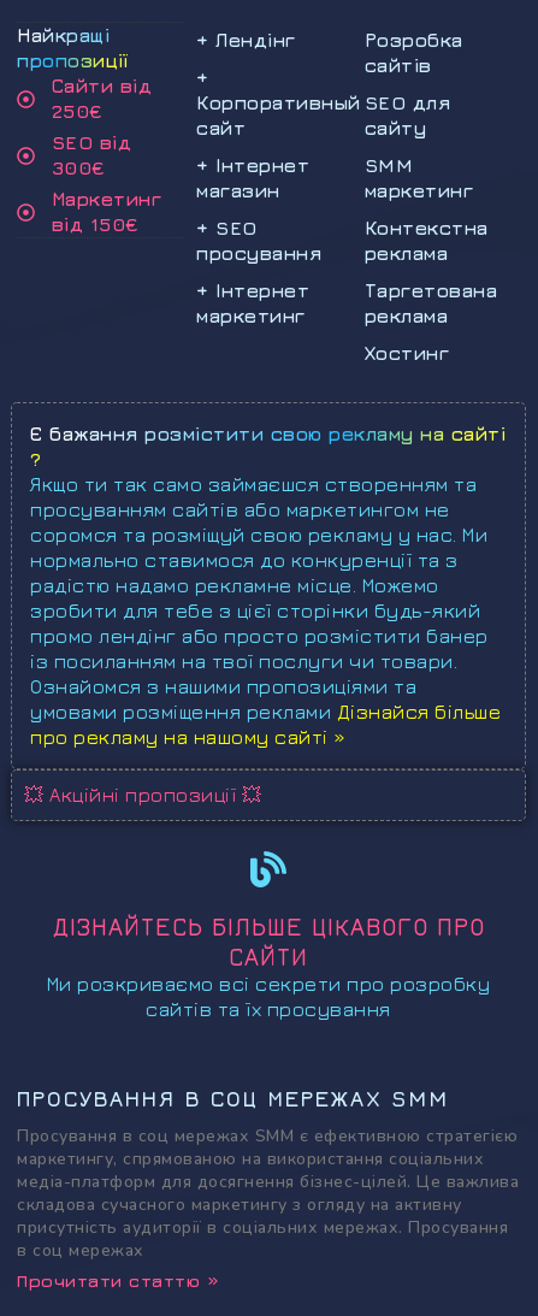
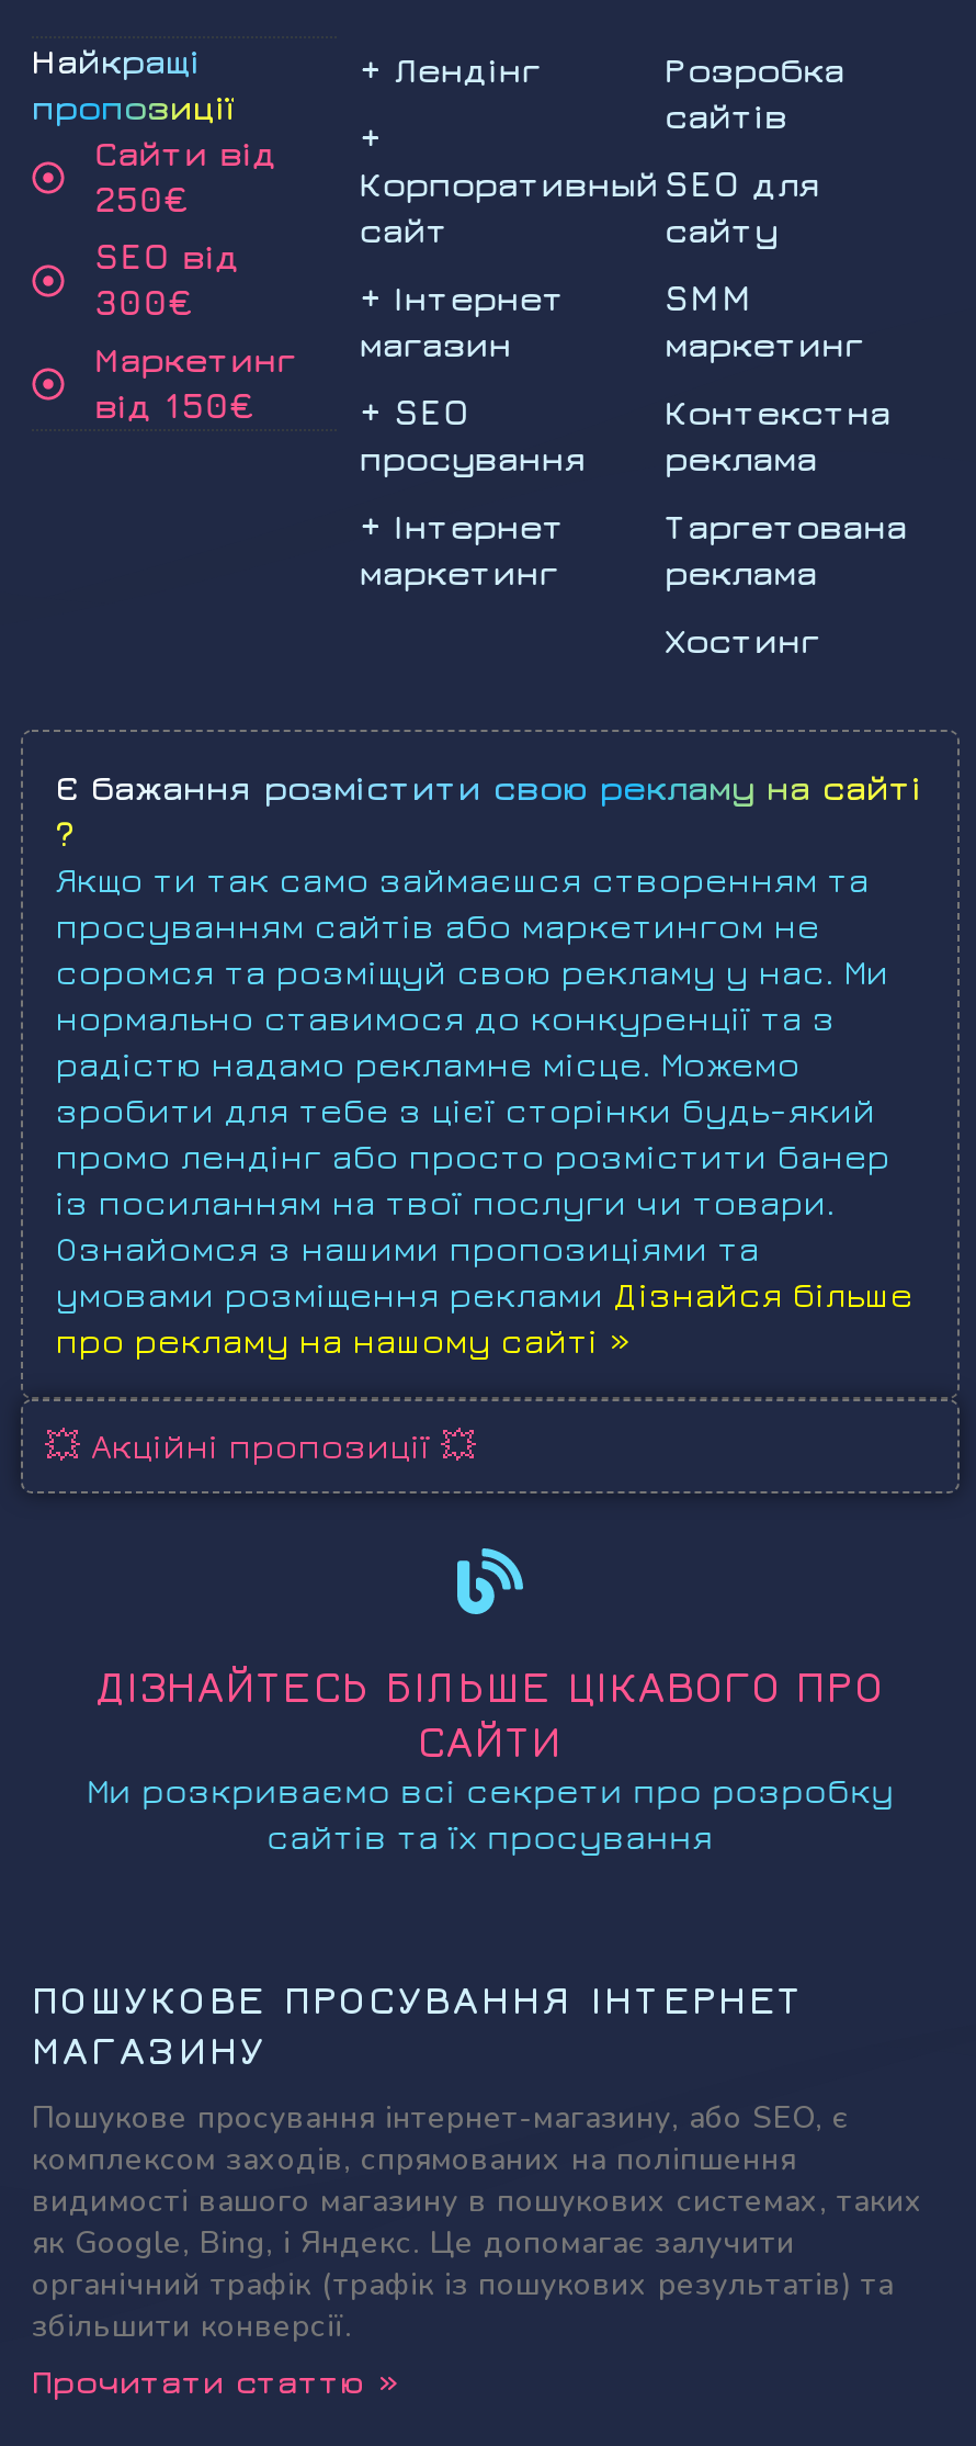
[17,1087,449,1112] ПРОСУВАННЯ В СОЦ МЕРЕЖАХ SMM -> [32,1977,806,2074] ПОШУКОВЕ ПРОСУВАННЯ ІНТЕРНЕТ | МАГАЗИНУ
[17,1125,519,1262] Просування в соц мережах SMM є ефективною стратегією | маркетингу, спрямованою на використання соціальних | медіа-платформ для досягнення бізнес-цілей. Це важлива | складова сучасного маркетингу з огляду на активну | присутність аудиторії в соціальних мережах. Просування | в соц мережах -> [32,2098,923,2348] Пошукове просування інтернет-магазину, або SEO, є | комплексом заходів, спрямованих на поліпшення | видимості вашого магазину в пошукових системах, таких | як Google, Bing, і Яндекс. Це допомагає залучити | органічний трафік (трафік із пошукових результатів) та | збільшити конверсії.

